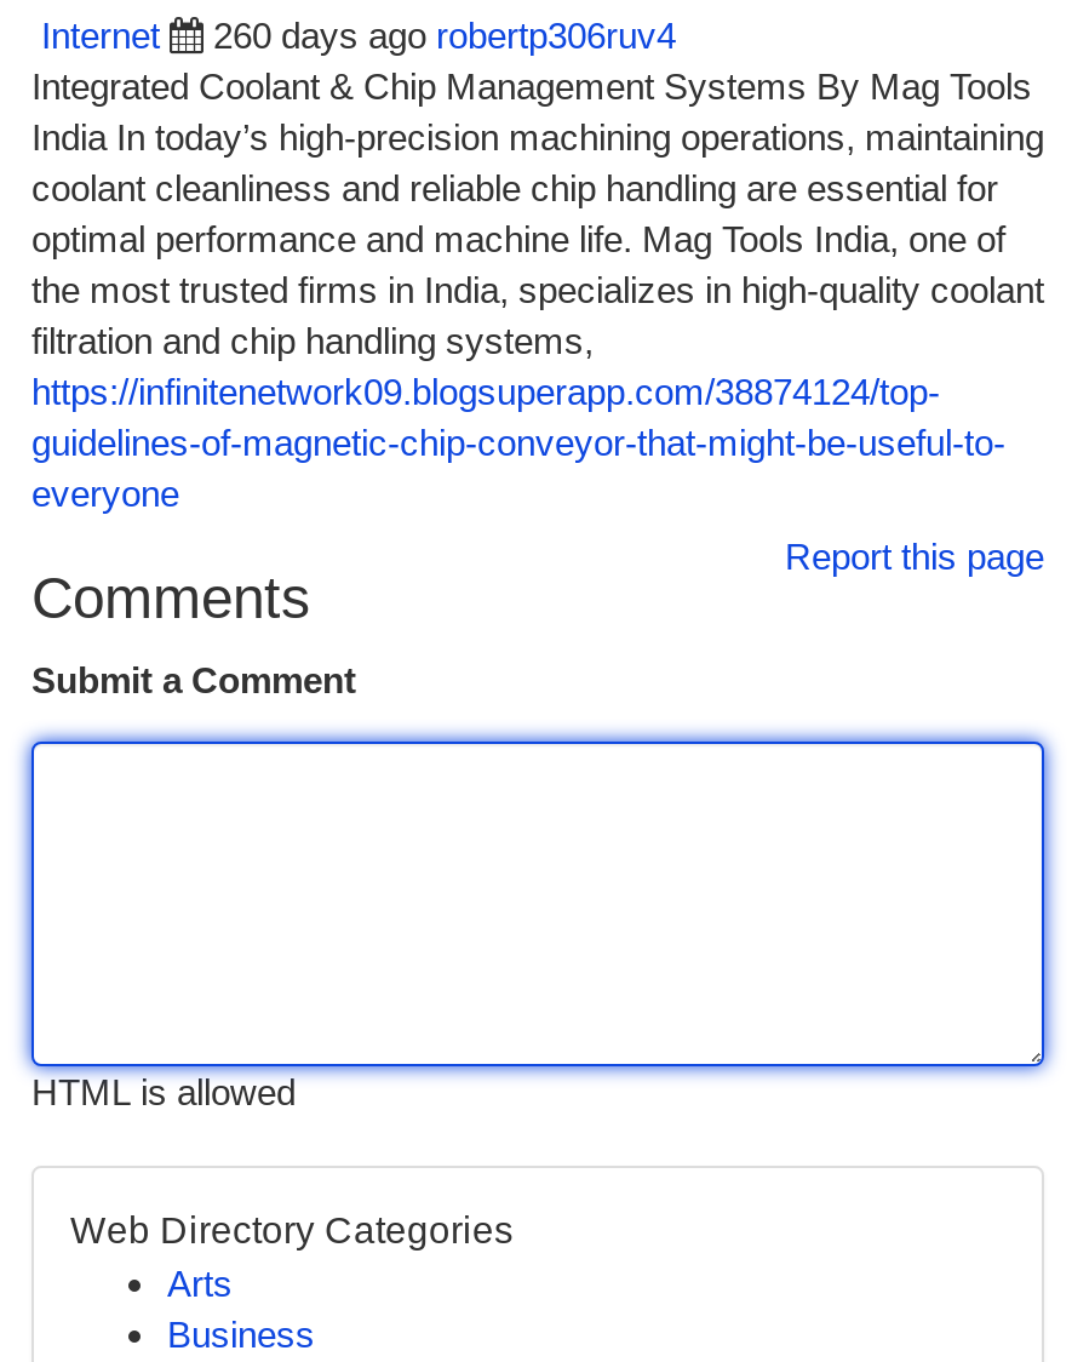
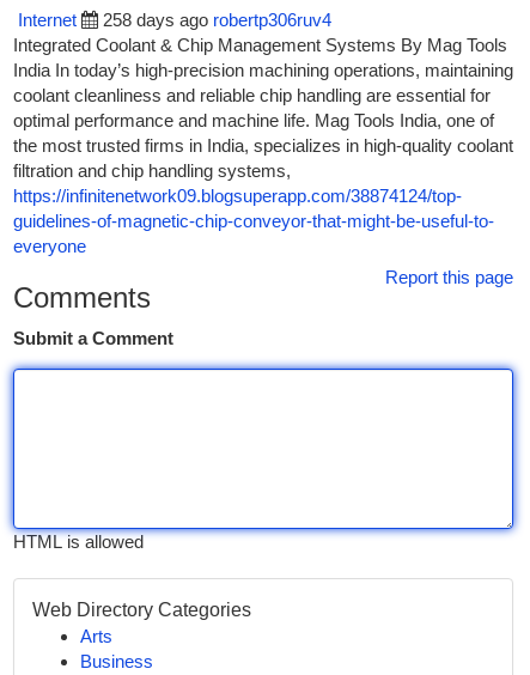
[213,15,676,56] 260 days ago robertp306ruv4 -> [103,10,331,30] 258 days ago robertp306ruv4

